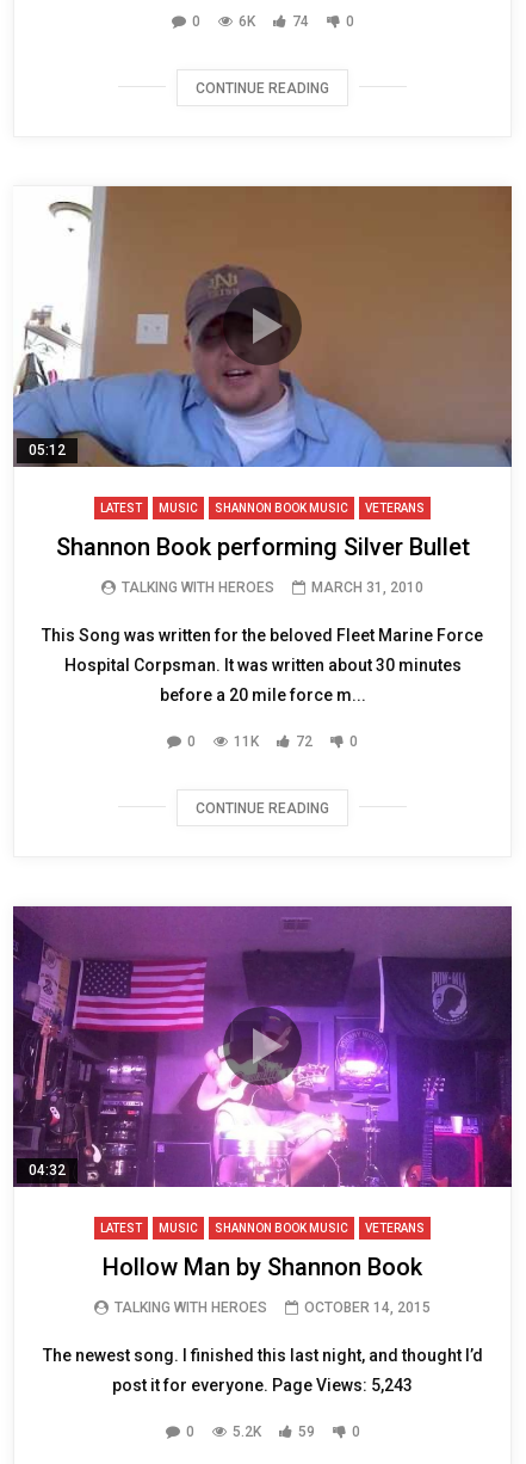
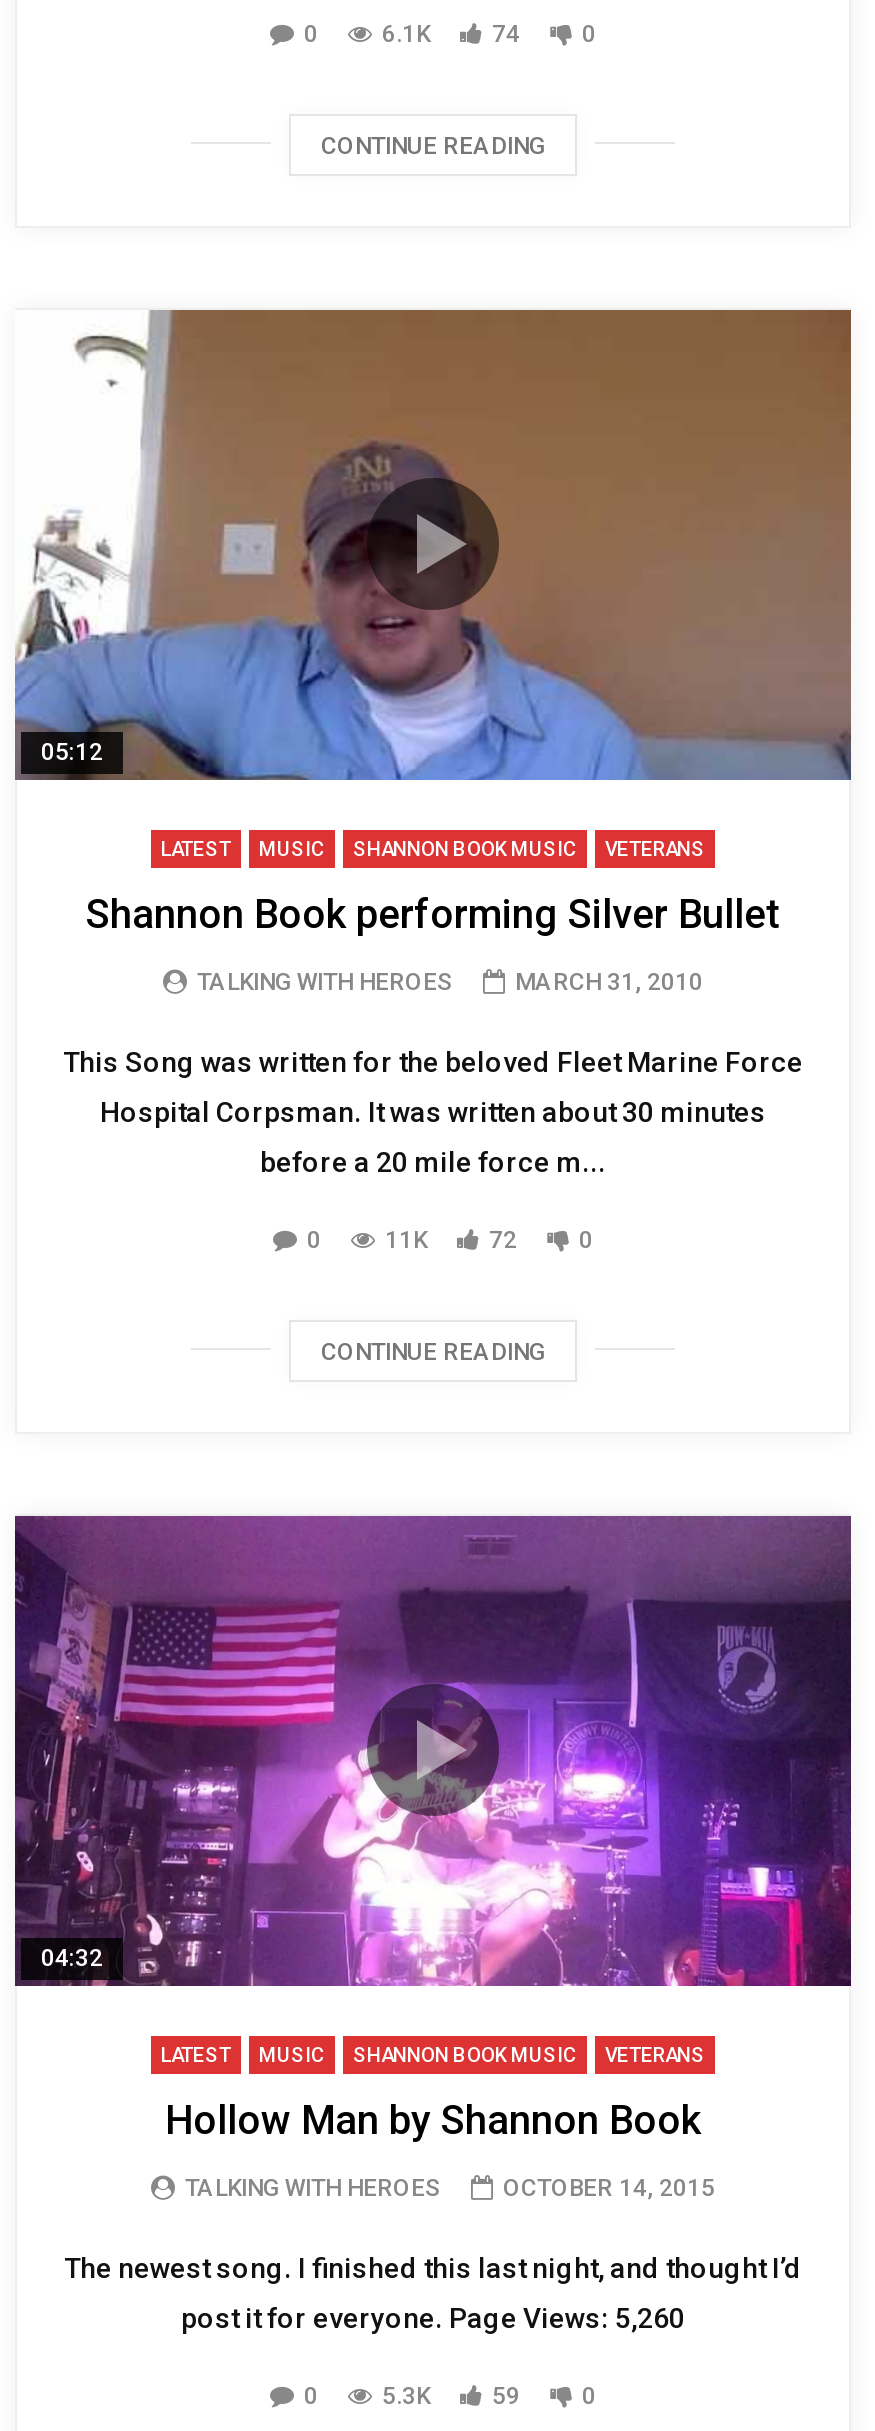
[238,13,255,29] 6K -> [382,19,430,47] 6.1K
[112,1376,413,1395] post it for everyone. Page Views: 5,243 -> [181,2302,685,2334] post it for everyone. Page Views: 5,260
[232,1423,261,1440] 5.2K -> [382,2382,430,2410] 5.3K

